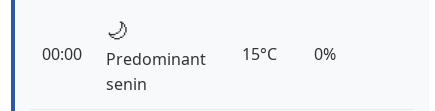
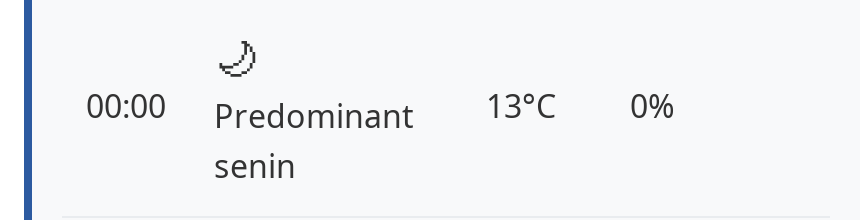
[42,43,336,70] 00:00 Predominant 15°C 0% -> [86,85,674,139] 00:00 Predominant 13°C 0%

